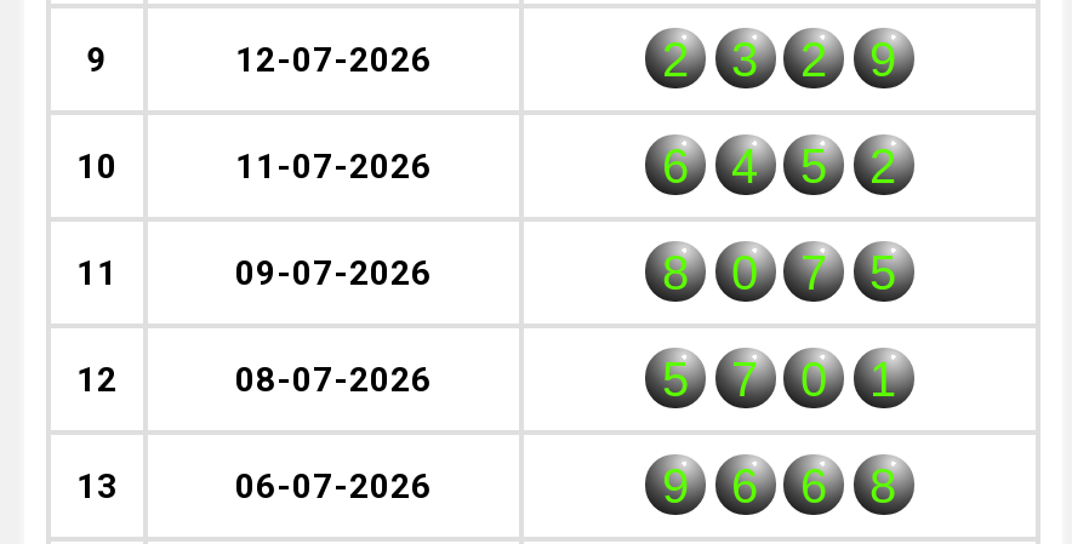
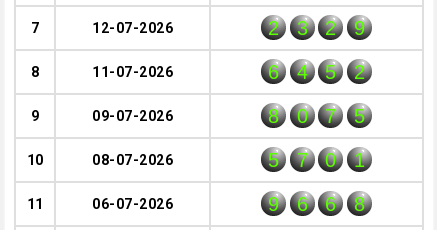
[87,39,107,78] 9 -> [31,20,39,36] 7
[76,146,118,185] 10 -> [31,64,39,80] 8
[76,253,118,292] 11 -> [31,108,39,124] 9
[76,359,118,398] 12 -> [26,152,43,168] 10
[76,466,118,505] 13 -> [26,196,43,212] 11

